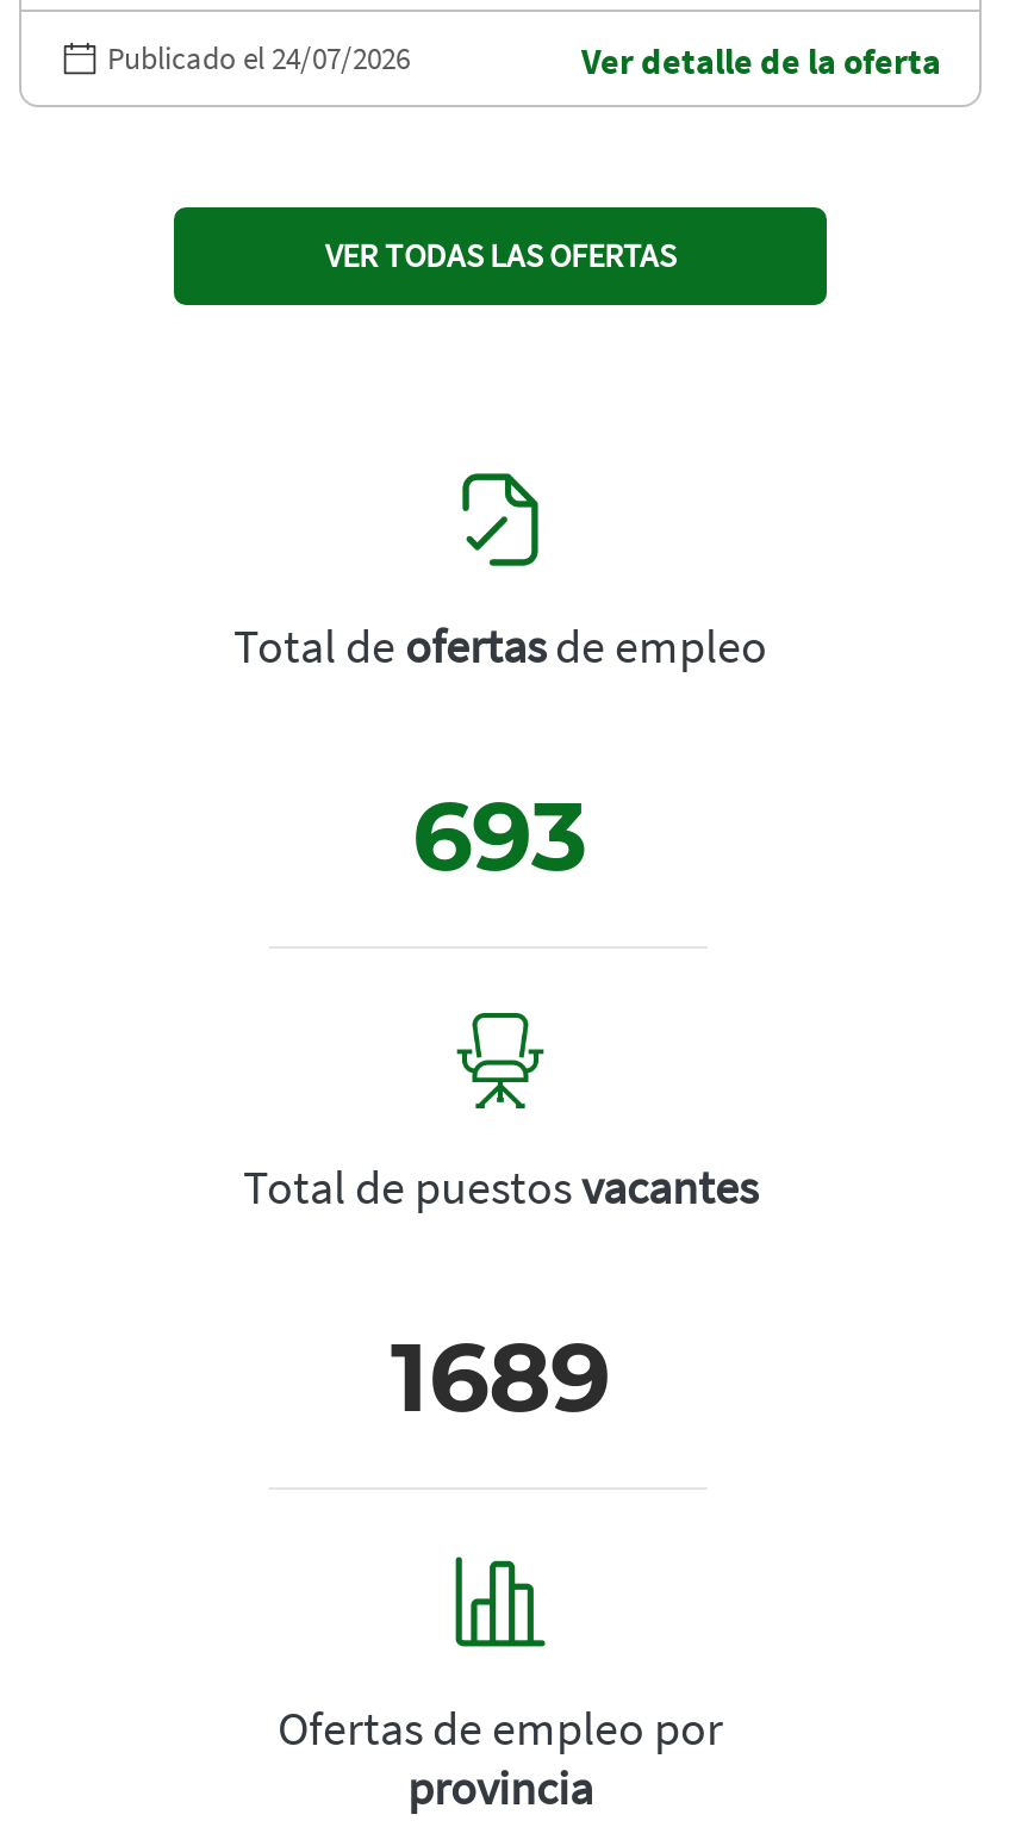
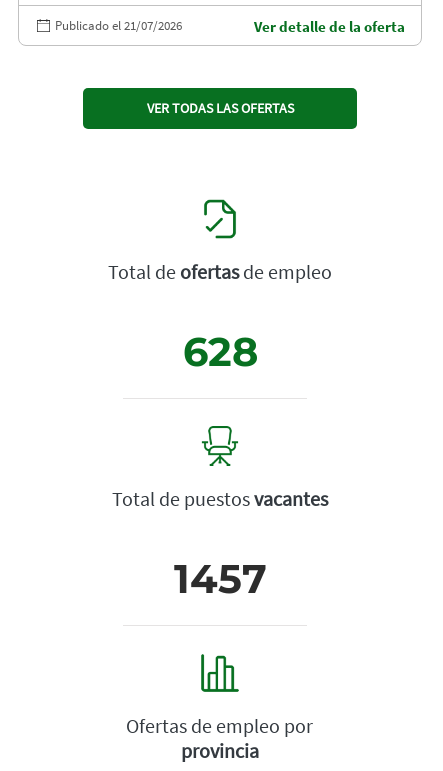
[107,38,410,78] Publicado el 24/07/2026 -> [55,17,182,34] Publicado el 21/07/2026
[412,777,588,893] 693 -> [182,327,257,376] 628
[391,1318,610,1434] 1689 -> [173,554,266,603] 1457

